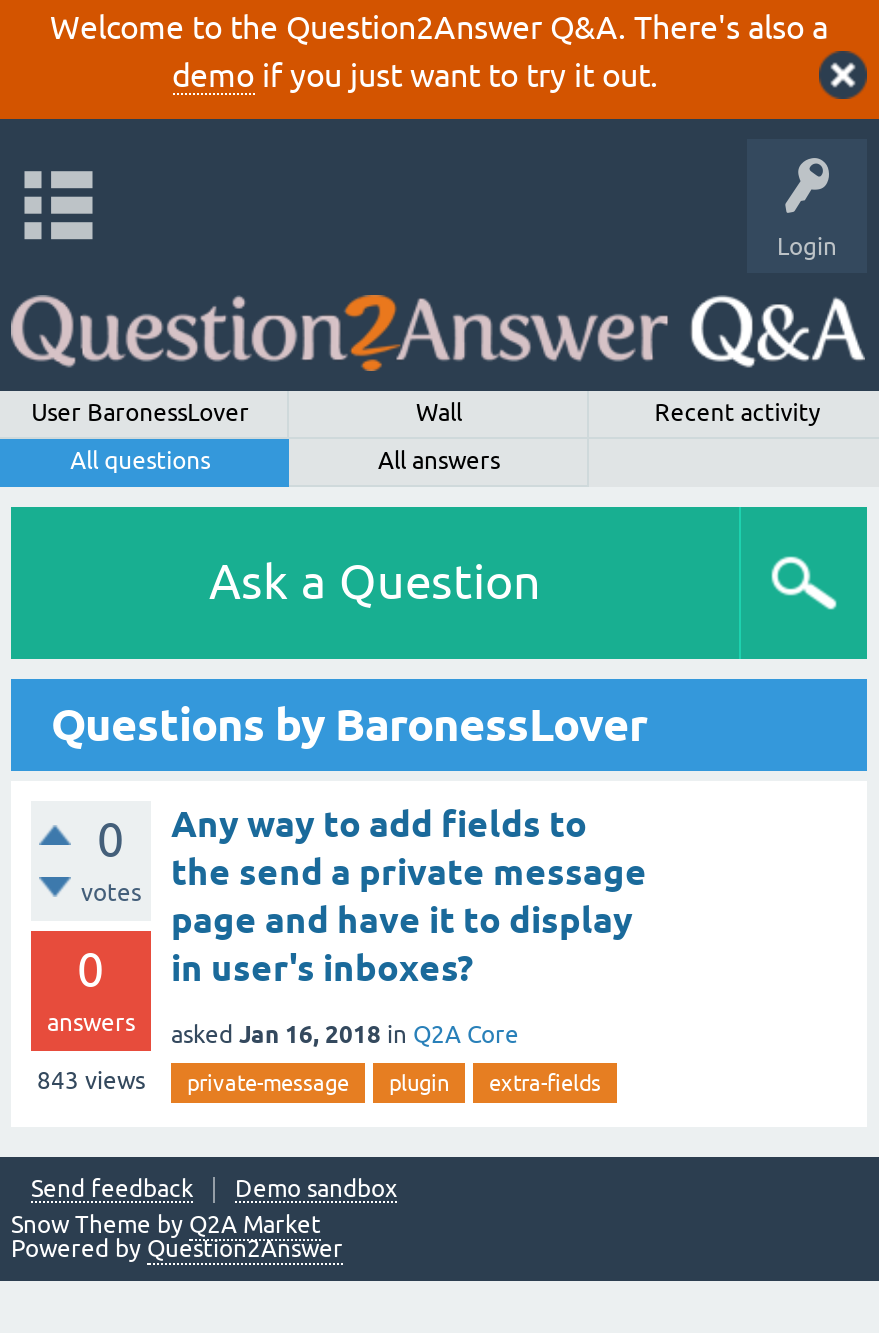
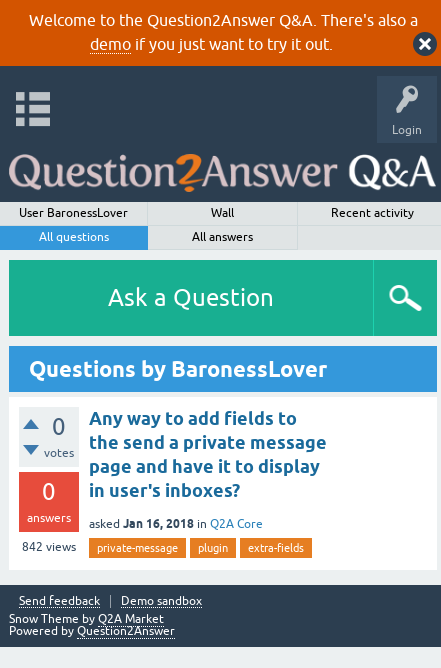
[37,1067,601,1095] 843 views private-message plugin extra-fields -> [22,540,304,554] 842 views private-message plugin extra-fields

